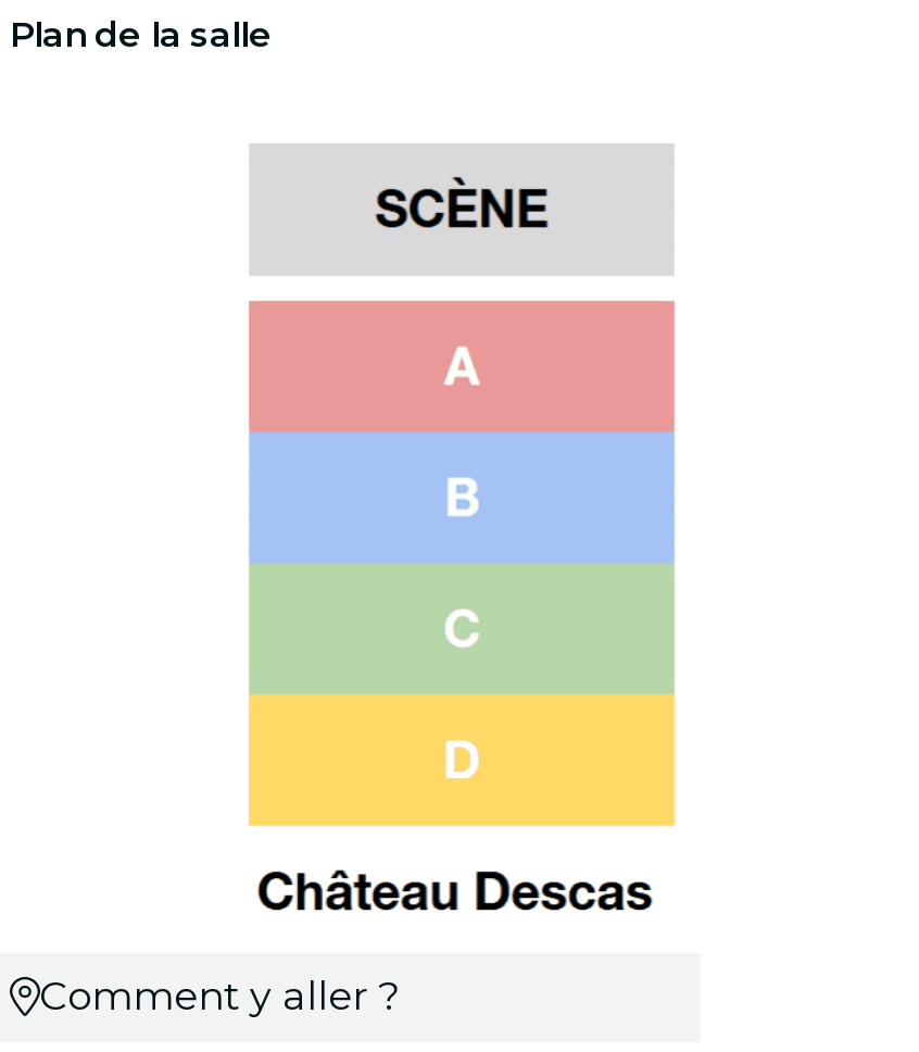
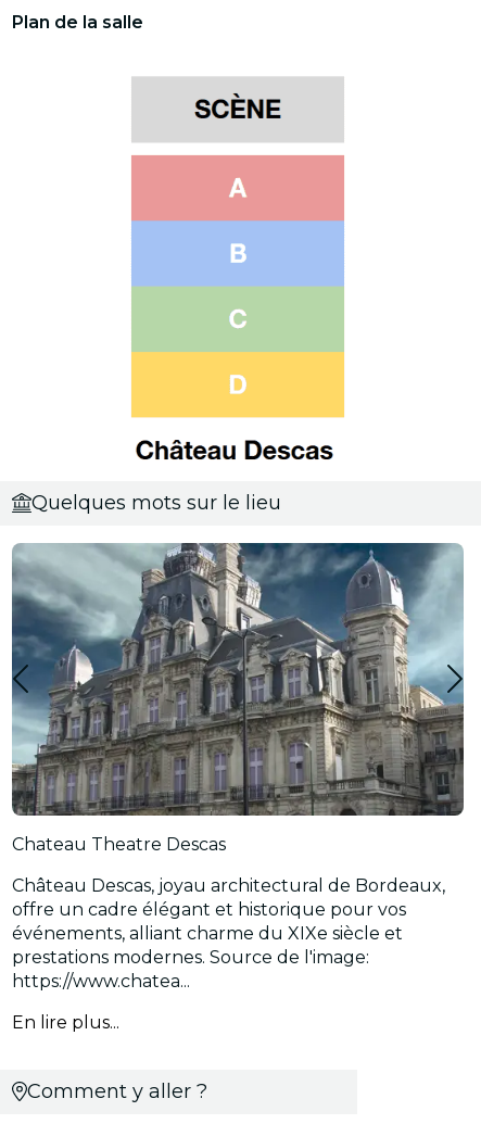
none -> [11,542,465,1033] [image] | Chateau Theatre Descas | Château Descas, joyau architectural de Bordeaux, | offre un cadre élégant et historique pour vos | événements, alliant charme du XIXe siècle et | prestations modernes. Source de l'image: | https://www.chatea... | En lire plus...
none -> [31,491,281,515] Quelques mots sur le lieu

